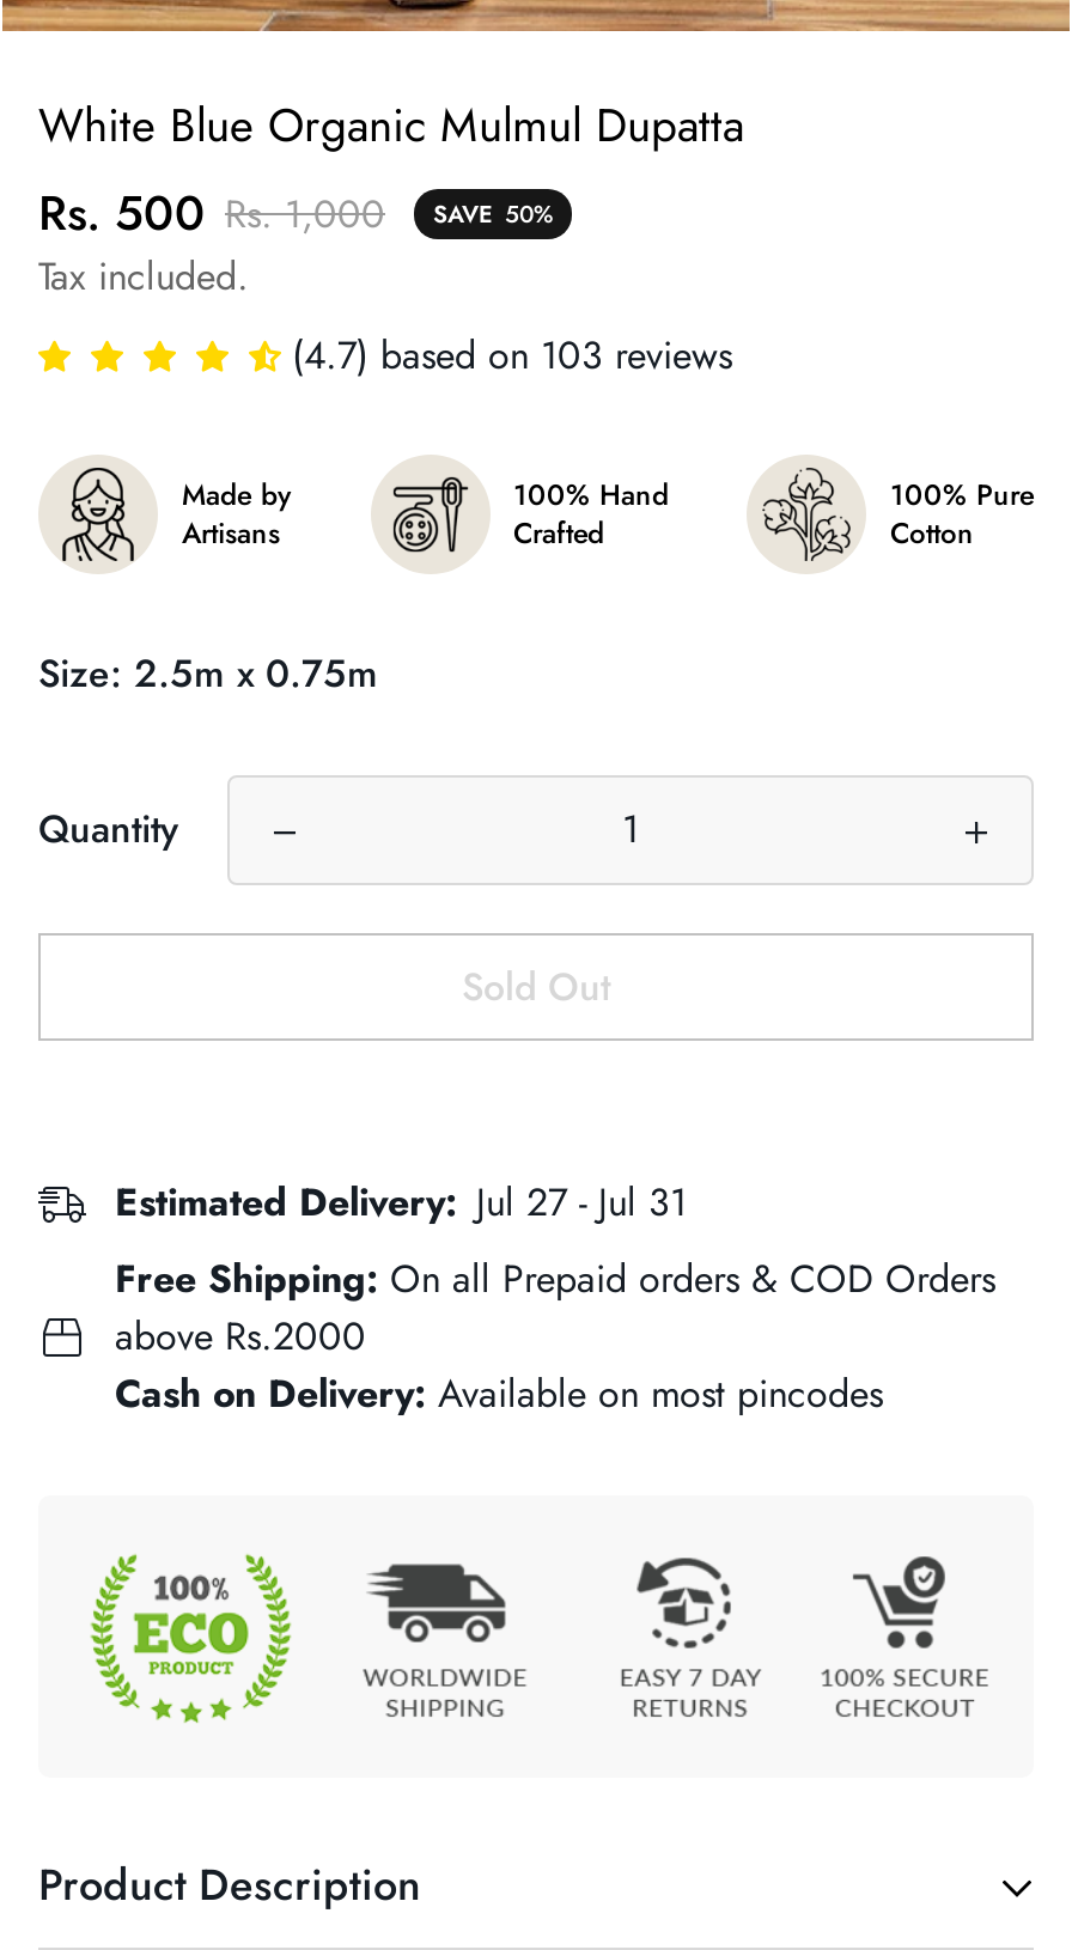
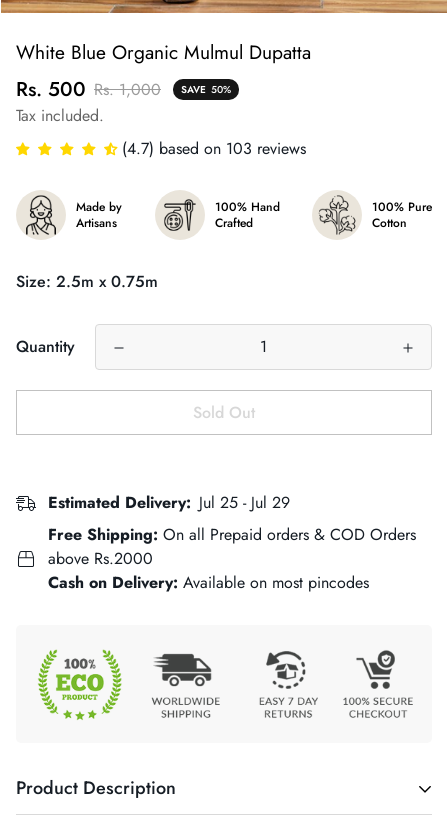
[115,1175,687,1230] Estimated Delivery: Jul 27 - Jul 31 -> [48,491,290,514] Estimated Delivery: Jul 25 - Jul 29

